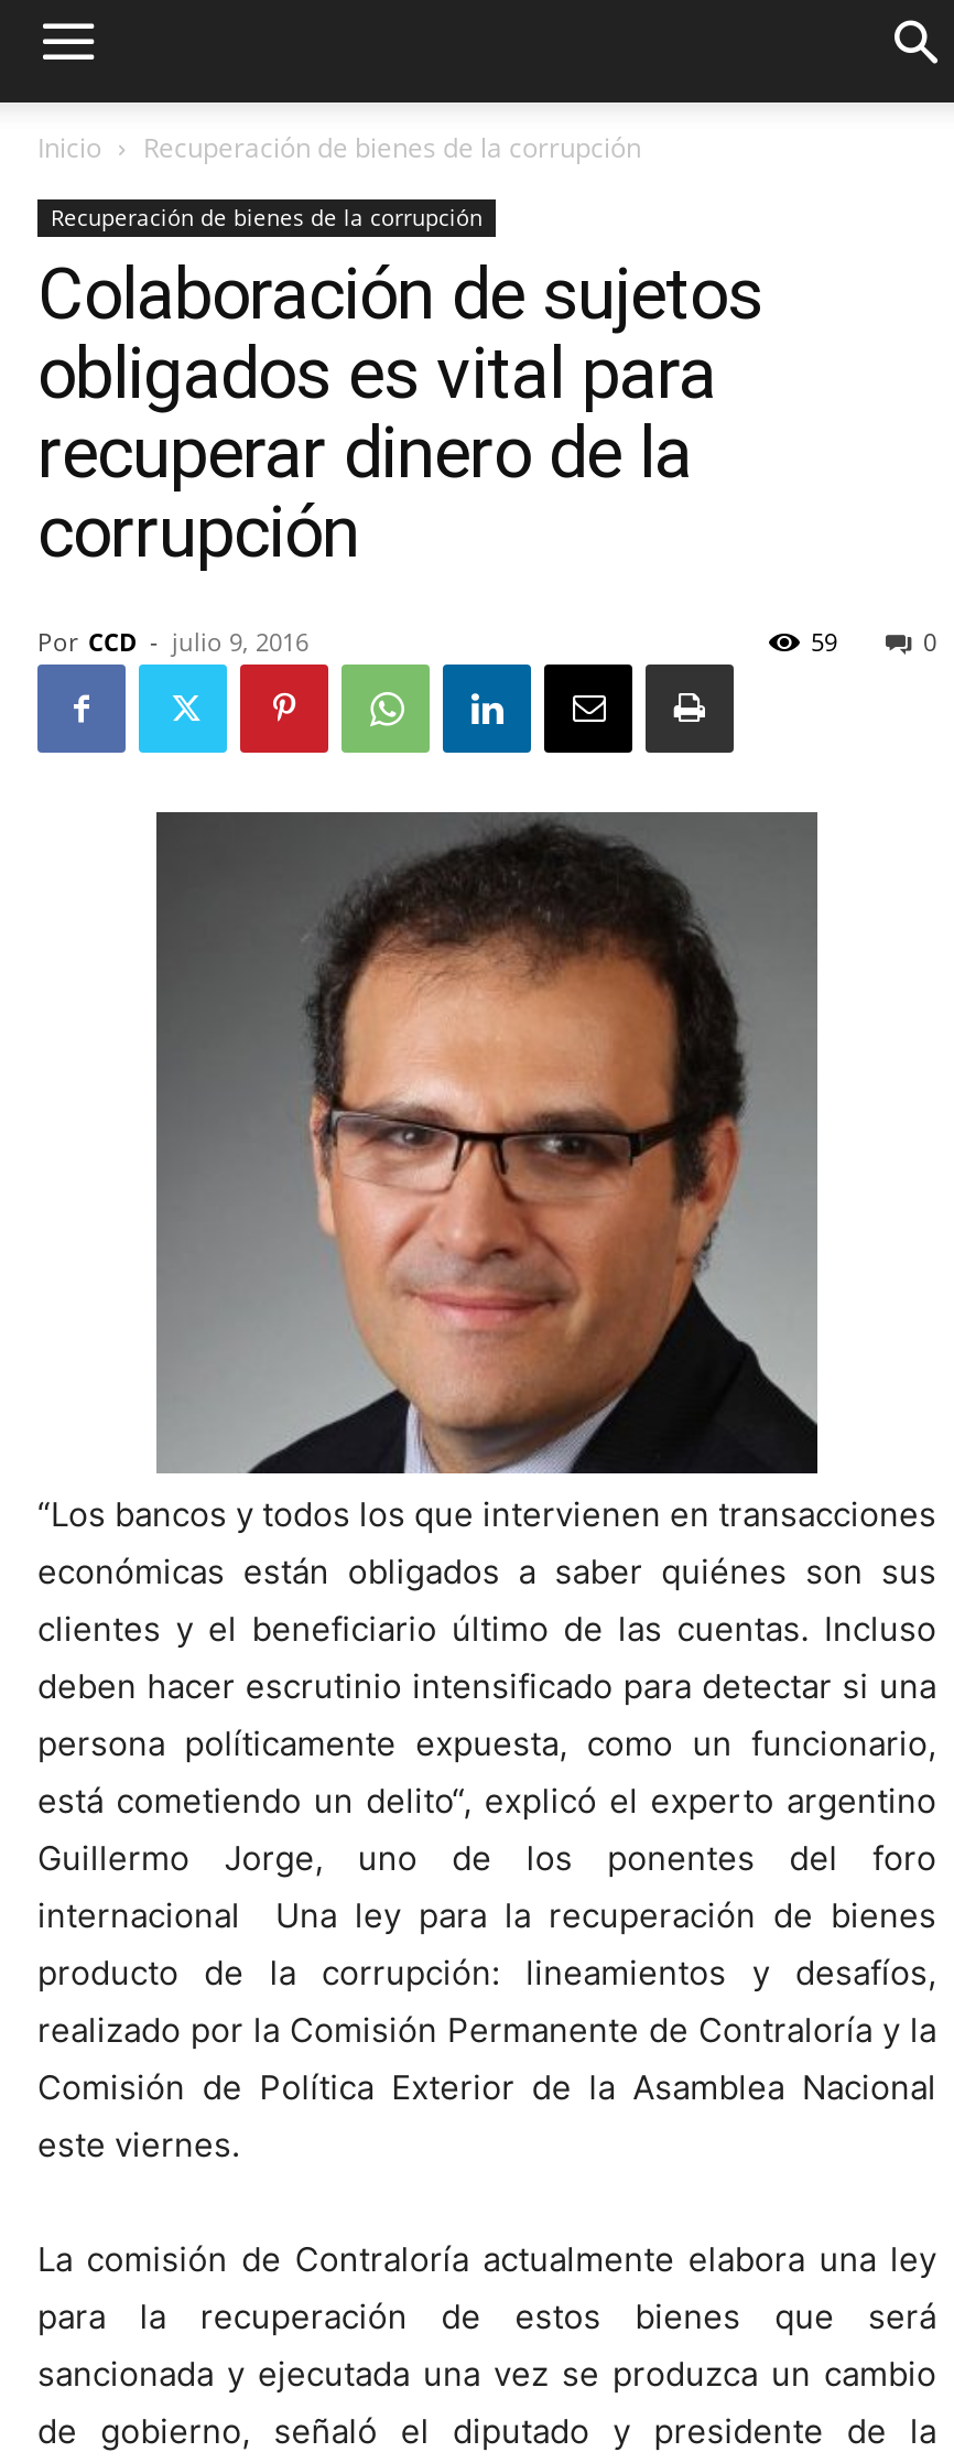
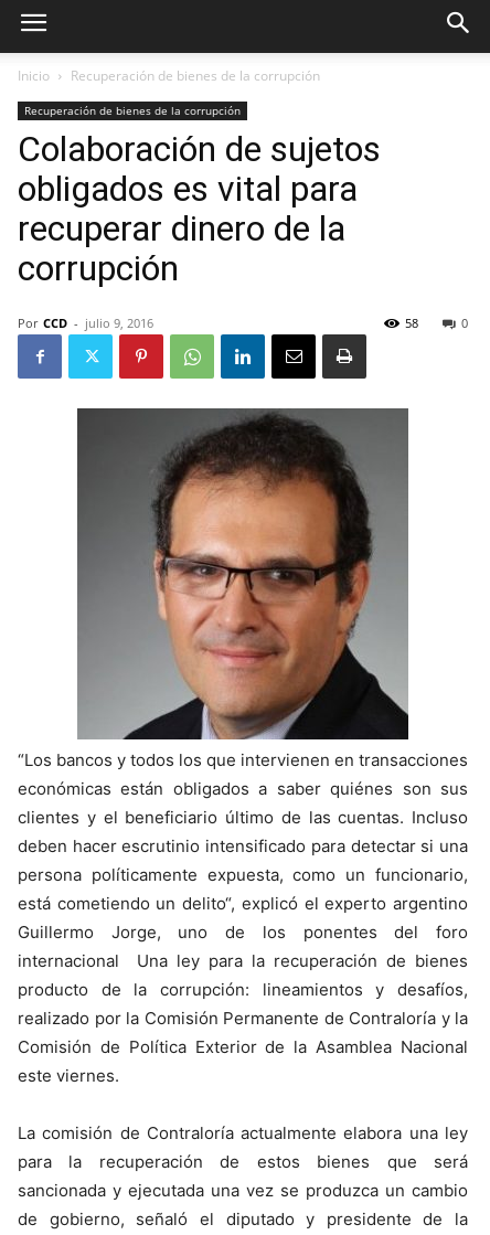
[811,626,837,659] 59 -> [405,315,418,332] 58

